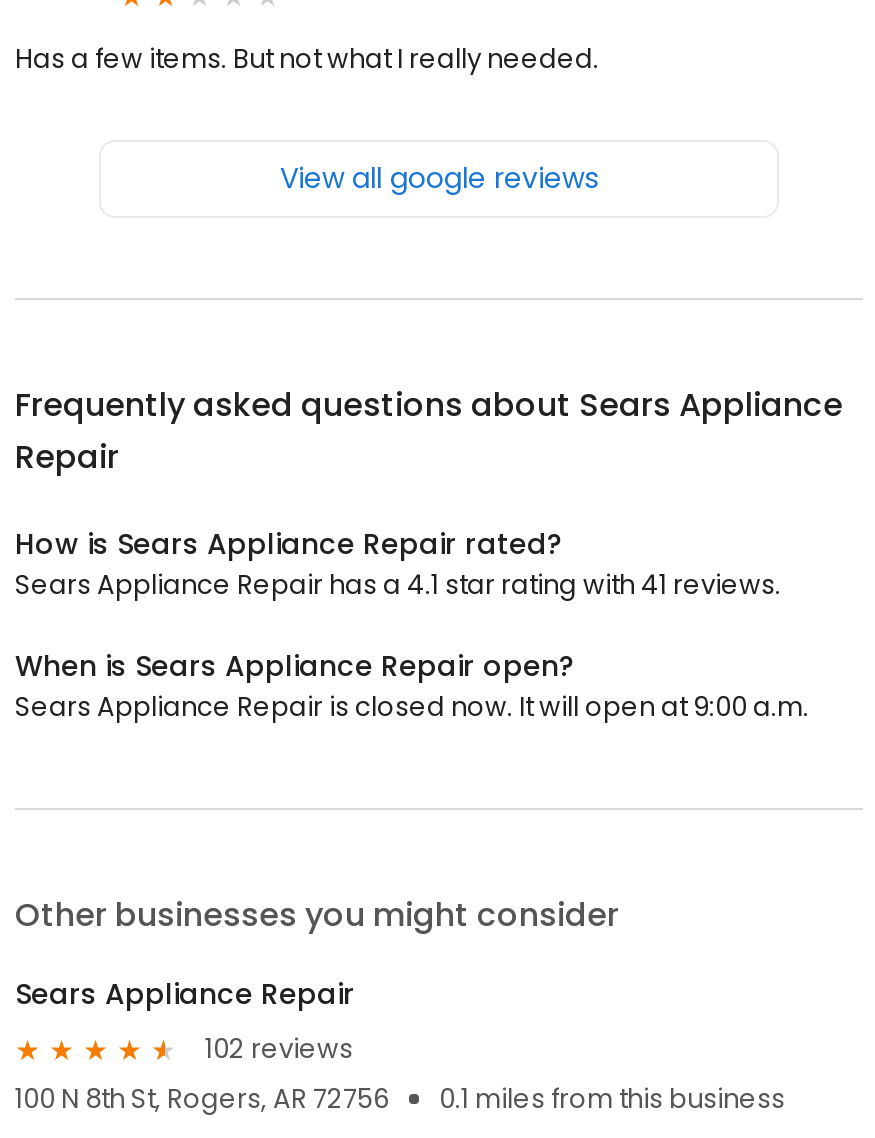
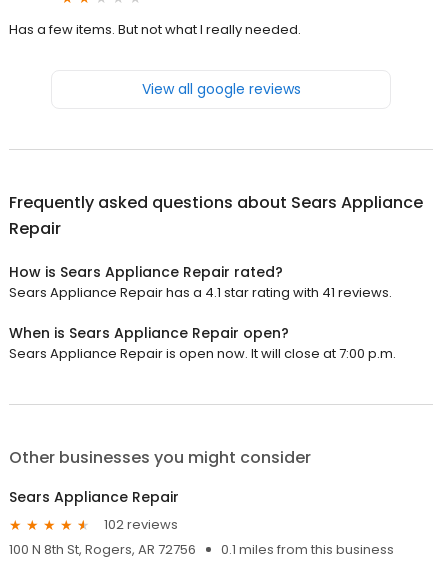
[15,688,809,726] Sears Appliance Repair is closed now. It will open at 9:00 a.m. -> [9,344,396,363] Sears Appliance Repair is open now. It will close at 7:00 p.m.

